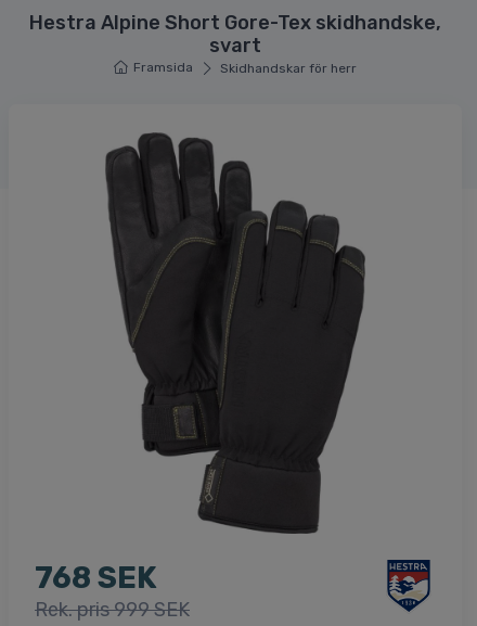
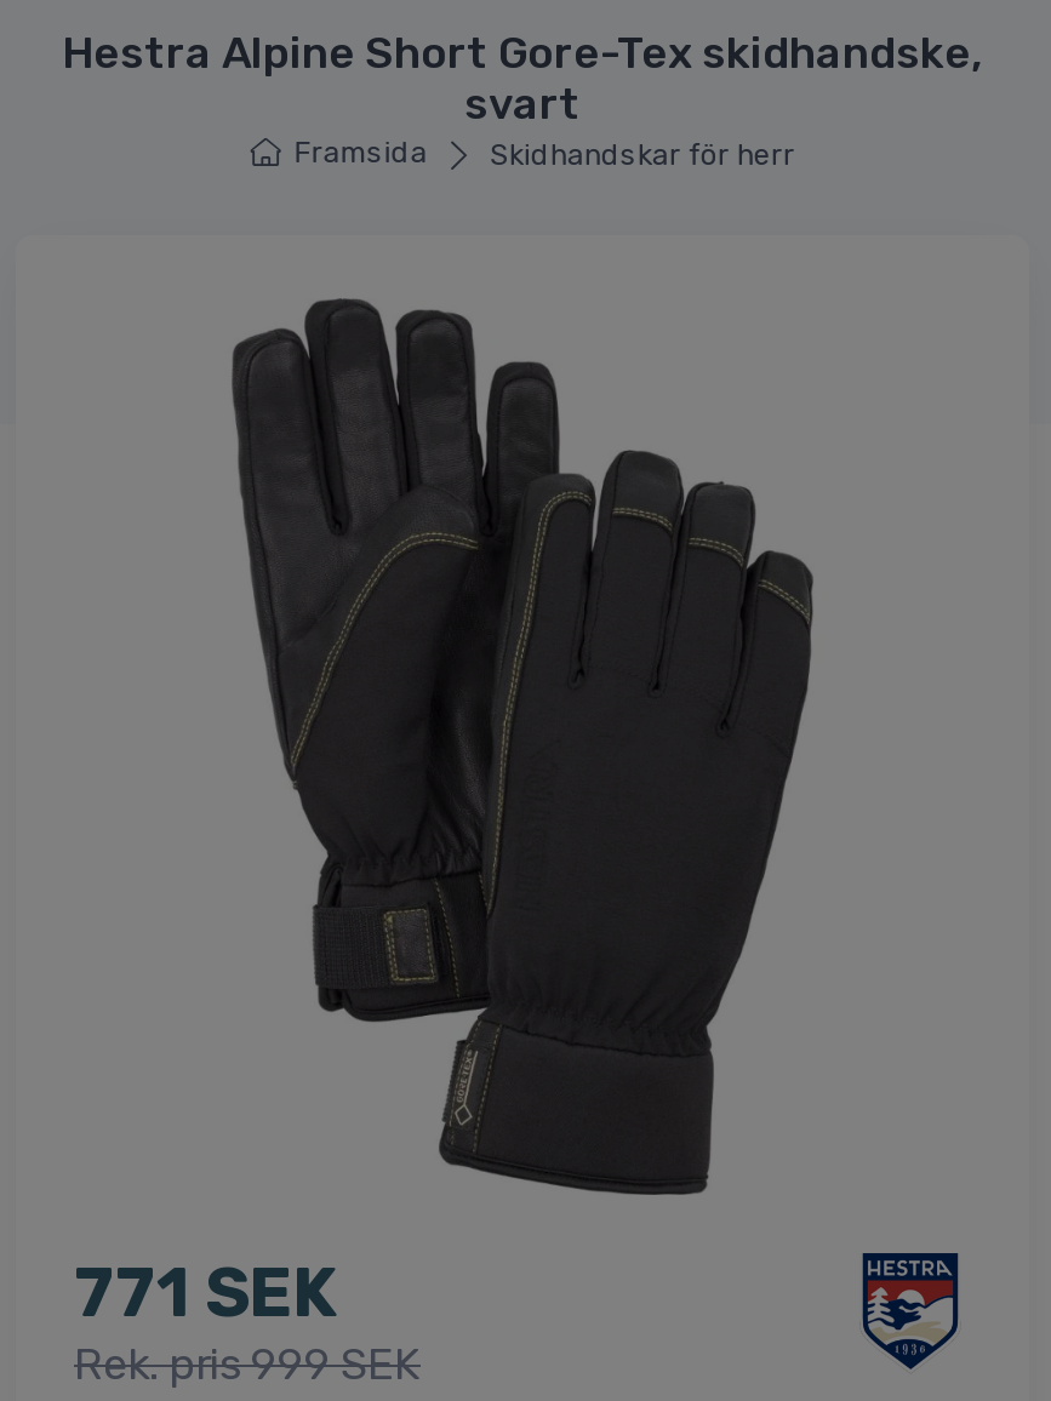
[35,560,157,596] 768 SEK -> [74,1254,338,1334] 771 SEK

